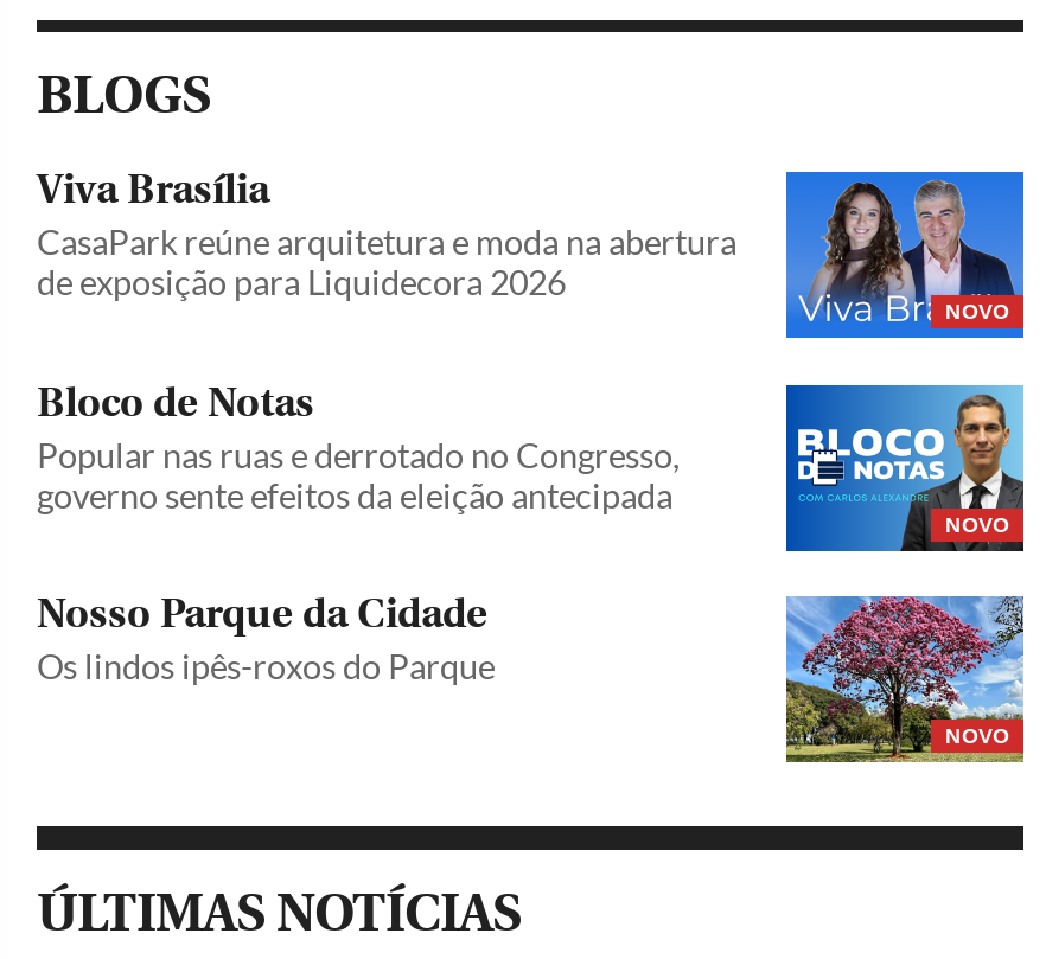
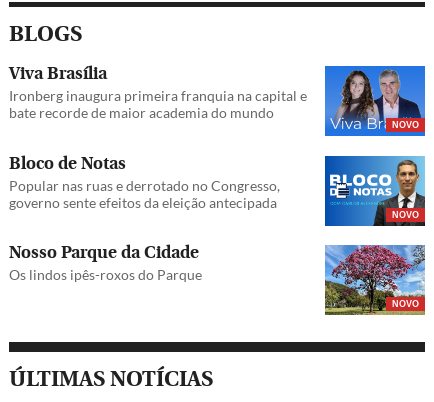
[37,222,736,303] CasaPark reúne arquitetura e moda na abertura | de exposição para Liquidecora 2026 -> [9,87,307,121] Ironberg inaugura primeira franquia na capital e | bate recorde de maior academia do mundo

